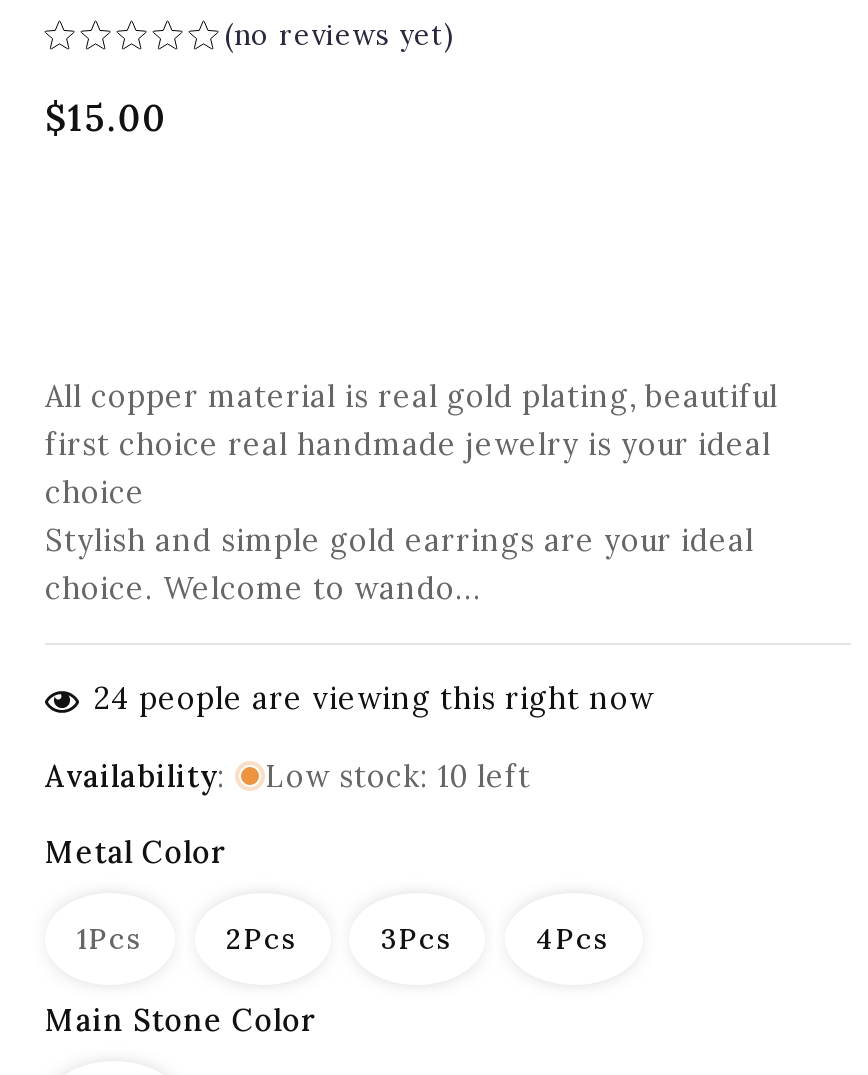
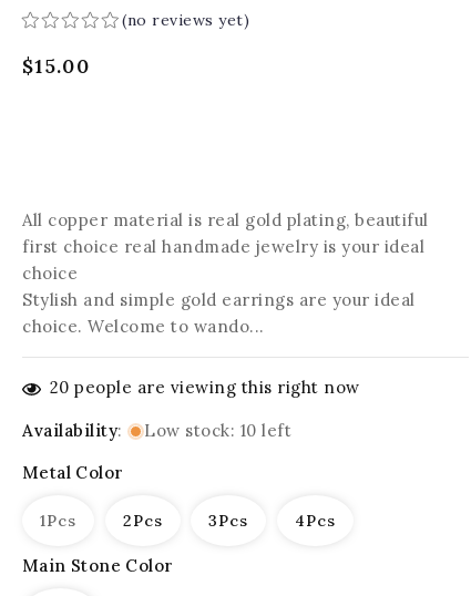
[94,679,654,717] 24 people are viewing this right now -> [49,377,360,398] 20 people are viewing this right now

